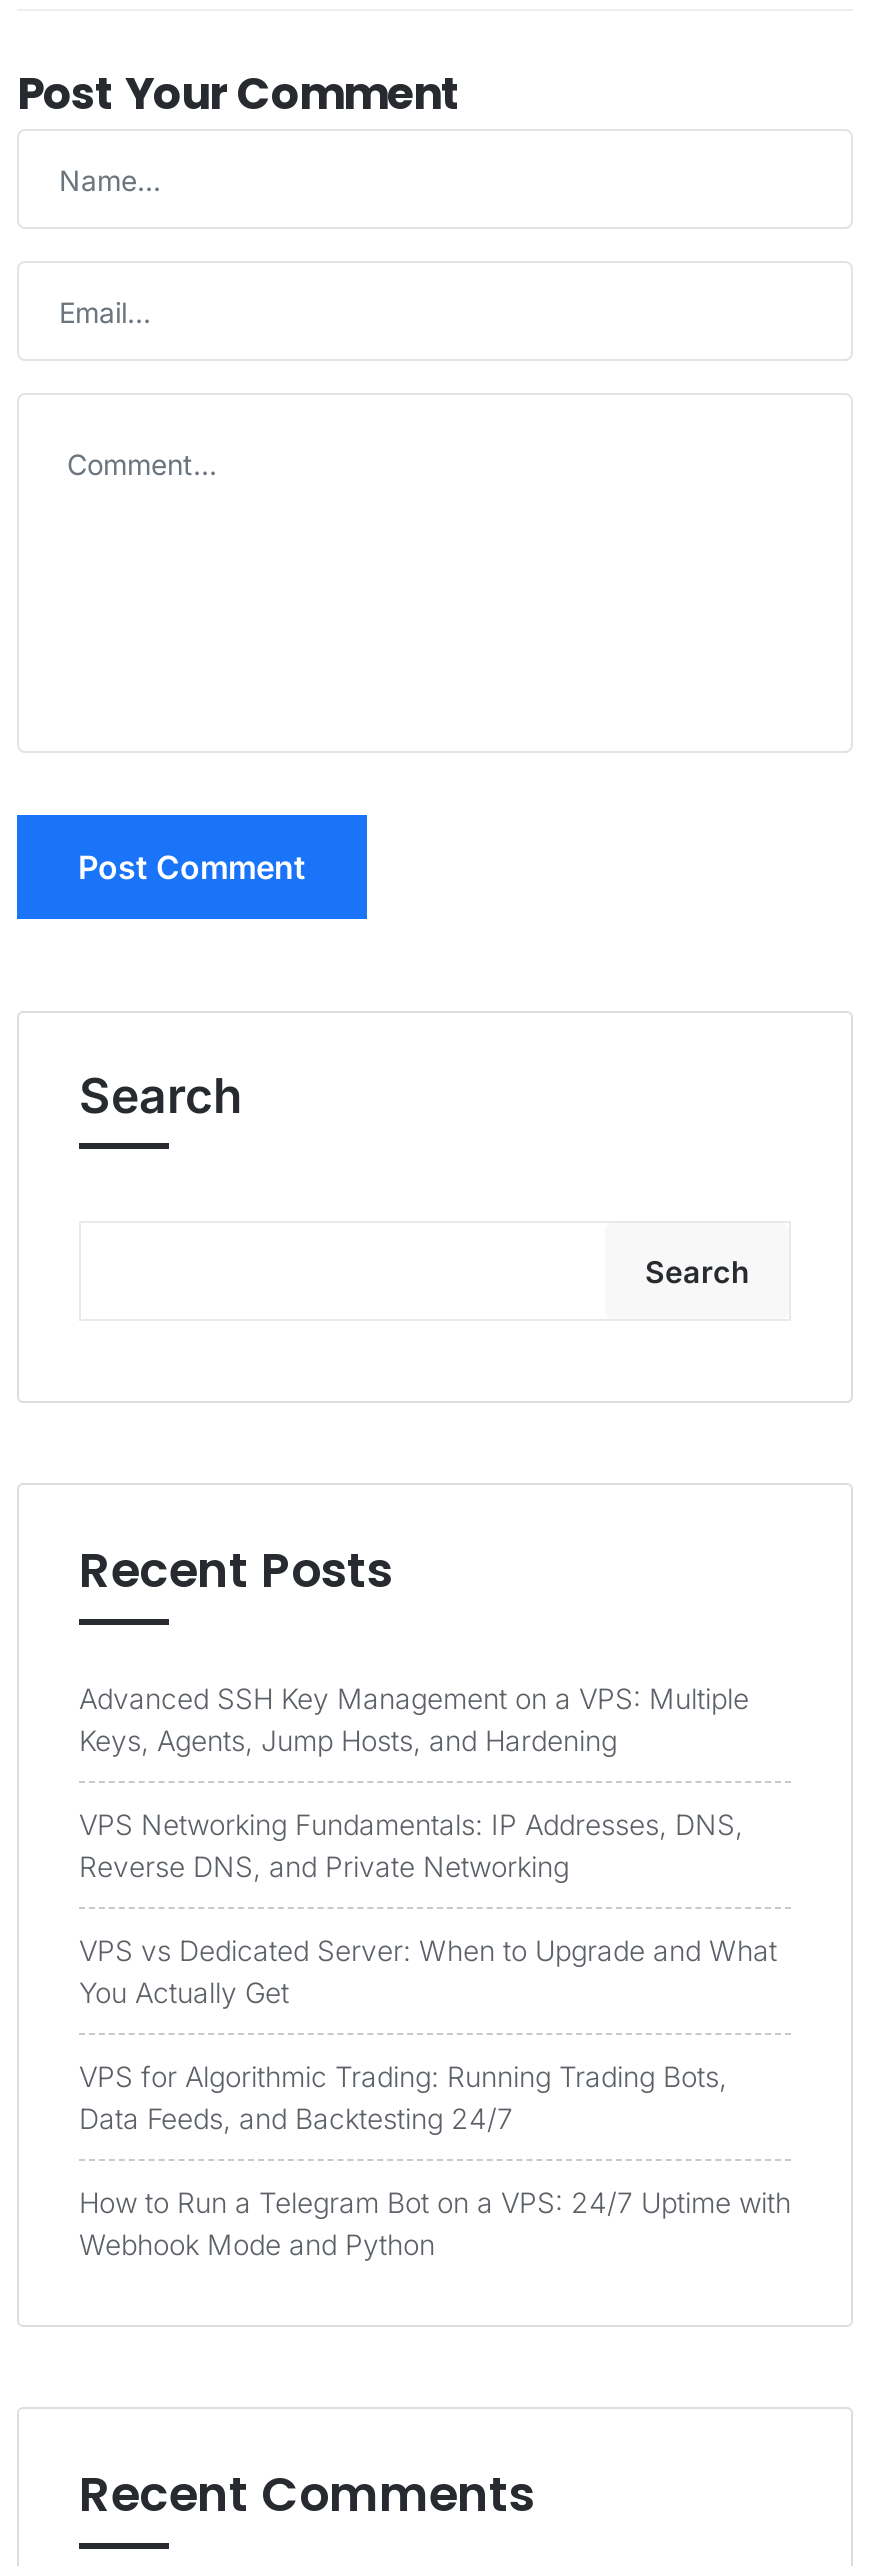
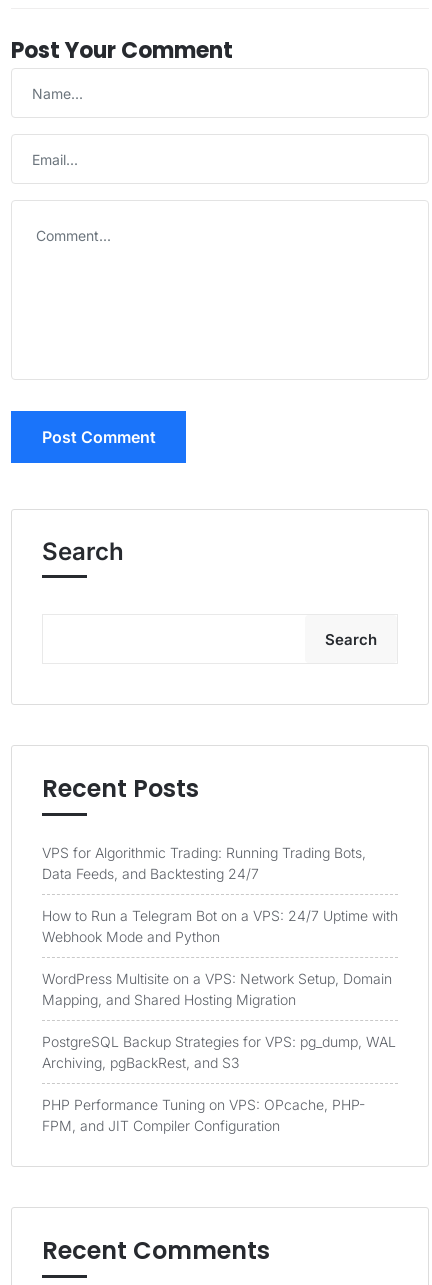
[79,1681,777,2009] Advanced SSH Key Management on a VPS: Multiple | Keys, Agents, Jump Hosts, and Hardening | VPS Networking Fundamentals: IP Addresses, DNS, | Reverse DNS, and Private Networking | VPS vs Dedicated Server: When to Upgrade and What | You Actually Get -> none
moved [79,2059,791,2261] -> [42,844,398,945]: VPS for Algorithmic Trading: Running Trading Bots, | Data Feeds, and Backtesting 24/7 | How to Run a Telegram Bot on a VPS: 24/7 Uptime with | Webhook Mode and Python
none -> [42,970,396,1134] WordPress Multisite on a VPS: Network Setup, Domain | Mapping, and Shared Hosting Migration | PostgreSQL Backup Strategies for VPS: pg_dump, WAL | Archiving, pgBackRest, and S3 | PHP Performance Tuning on VPS: OPcache, PHP- | FPM, and JIT Compiler Configuration

